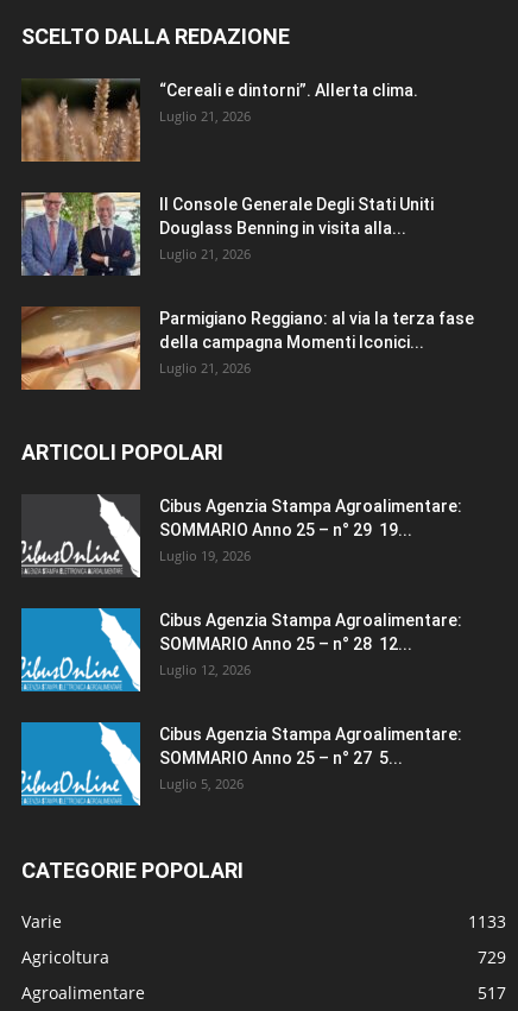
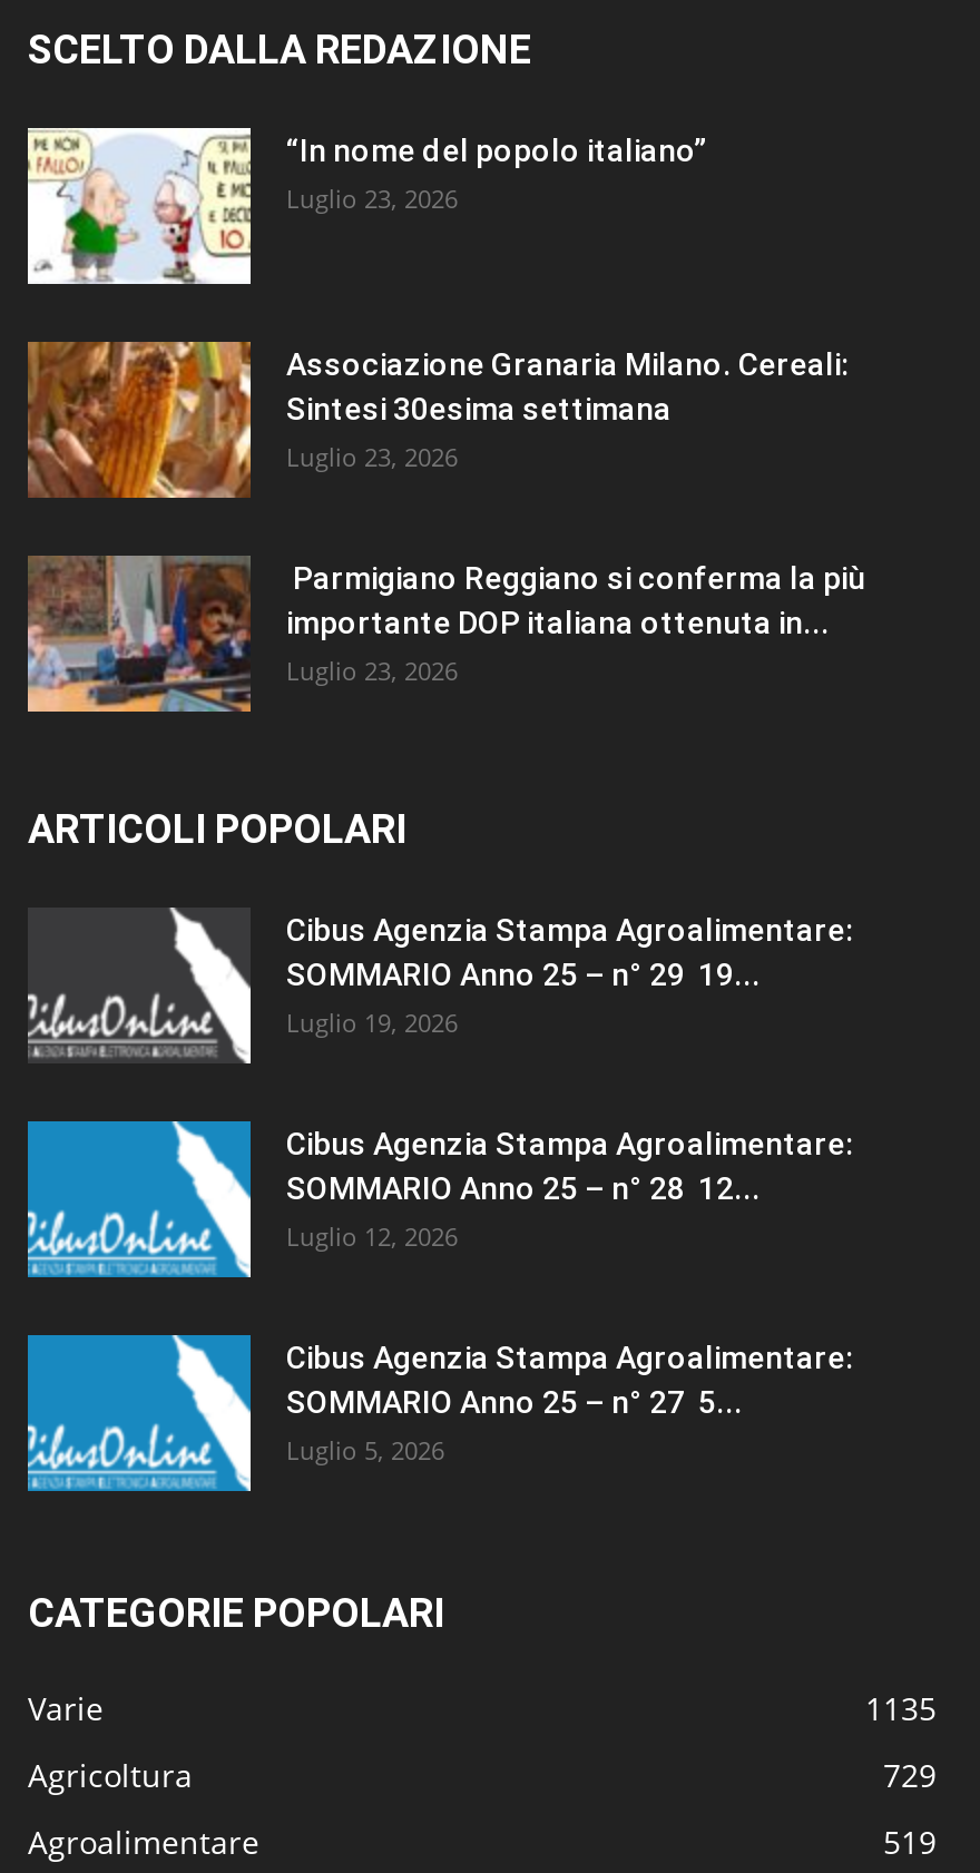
[20,78,418,163] [image] | “Cereali e dintorni”. Allerta clima. | Luglio 21, 2026 -> [26,126,707,286] [image] | “In nome del popolo italiano” | Luglio 23, 2026
[20,191,434,277] [image] | Il Console Generale Degli Stati Uniti | Douglass Benning in visita alla... | Luglio 21, 2026 -> [28,340,850,500] [image] | Associazione Granaria Milano. Cereali: | Sintesi 30esima settimana | Luglio 23, 2026
[20,307,474,391] [image] | Parmigiano Reggiano: al via la terza fase | della campagna Momenti Iconici... | Luglio 21, 2026 -> [26,556,865,714] [image] | Parmigiano Reggiano si conferma la più | importante DOP italiana ottenuta in... | Luglio 23, 2026
[468,910,506,933] 1133 -> [865,1687,937,1729] 1135
[478,981,506,1004] 517 -> [883,1821,937,1863] 519

